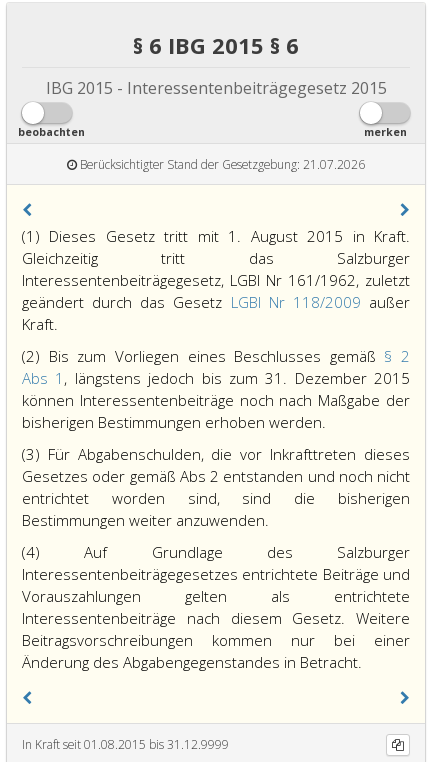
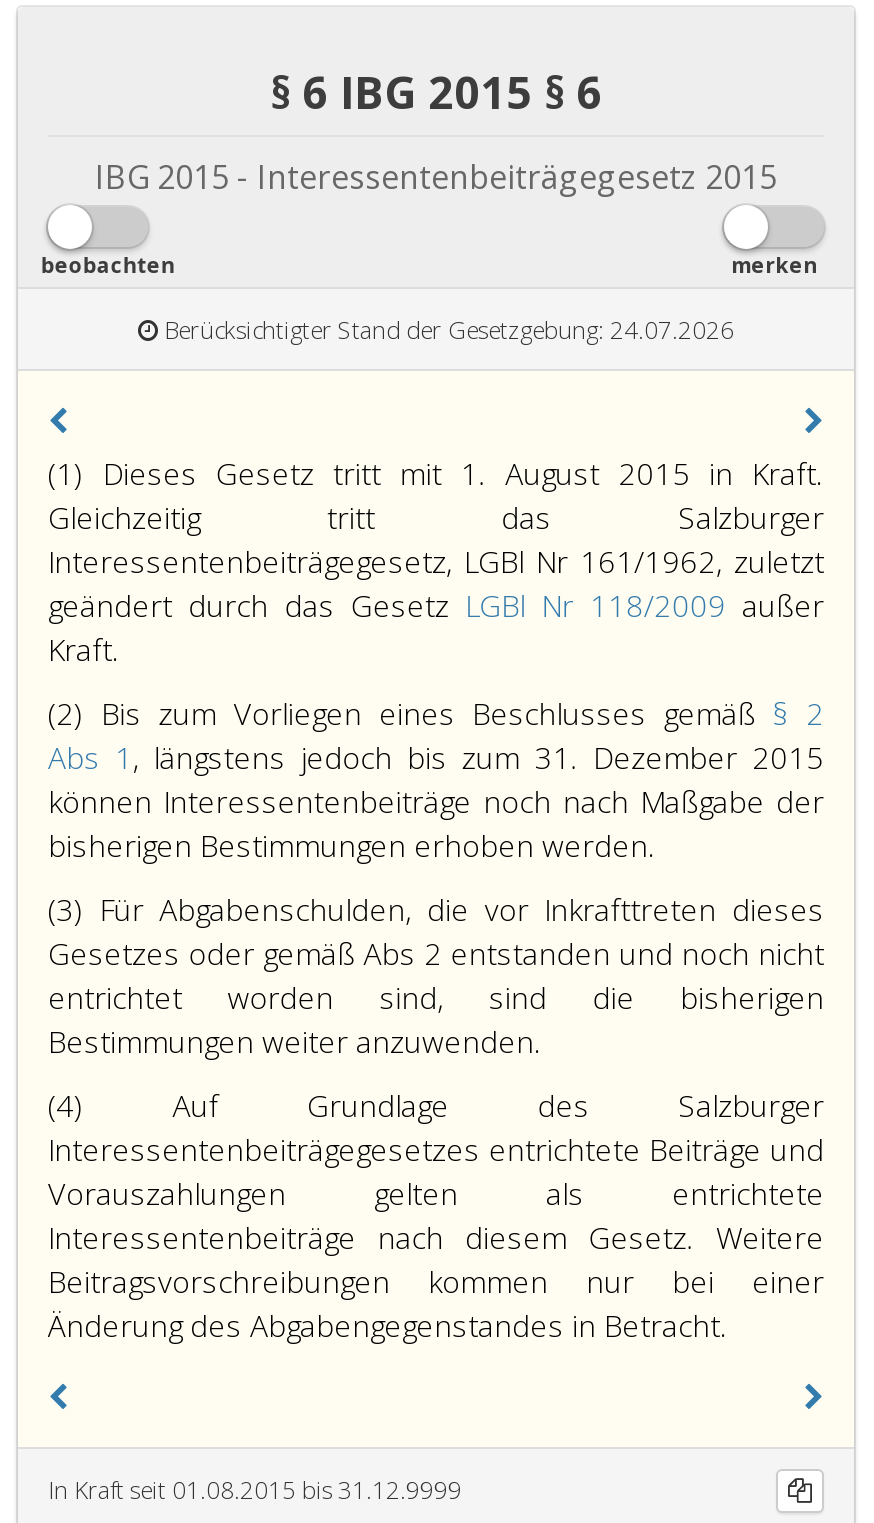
[77,156,365,172] Berücksichtigter Stand der Gesetzgebung: 21.07.2026 -> [158,313,734,345] Berücksichtigter Stand der Gesetzgebung: 24.07.2026

